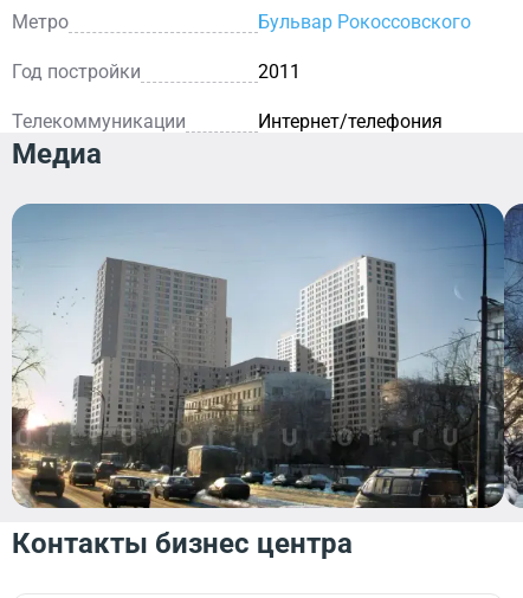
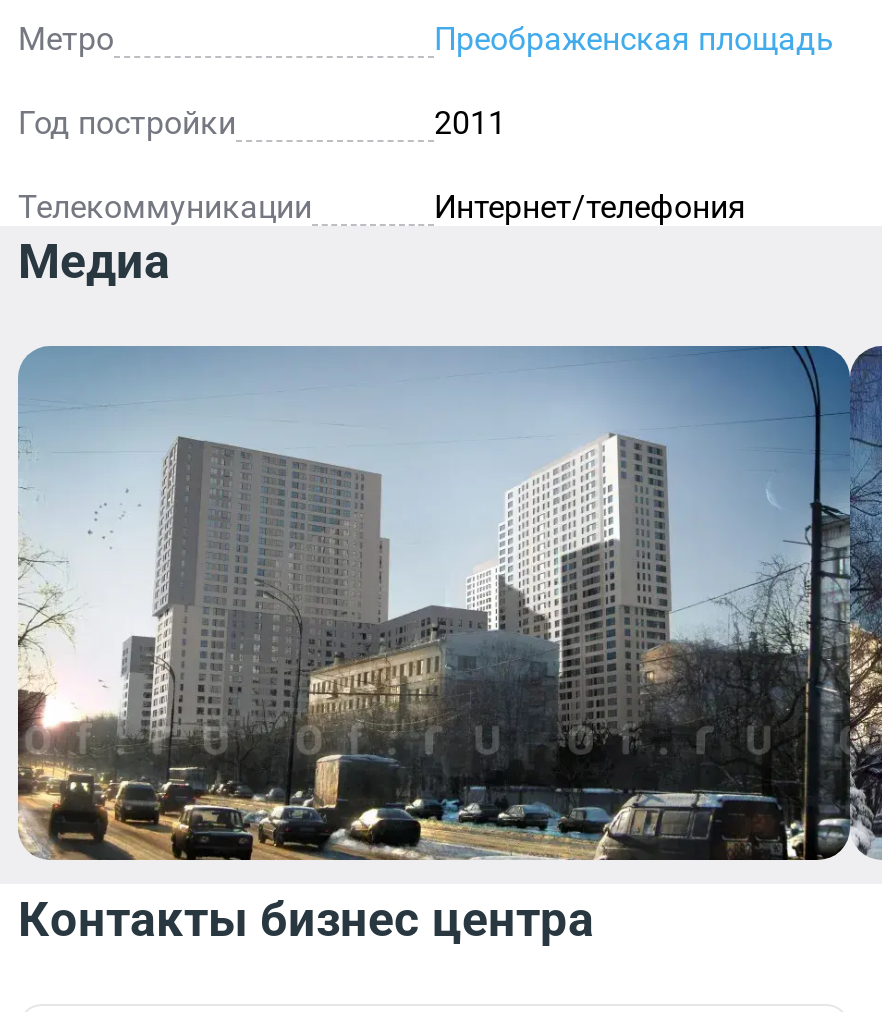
[258,11,471,33] Бульвар Рокоссовского -> [434,20,834,58] Преображенская площадь

